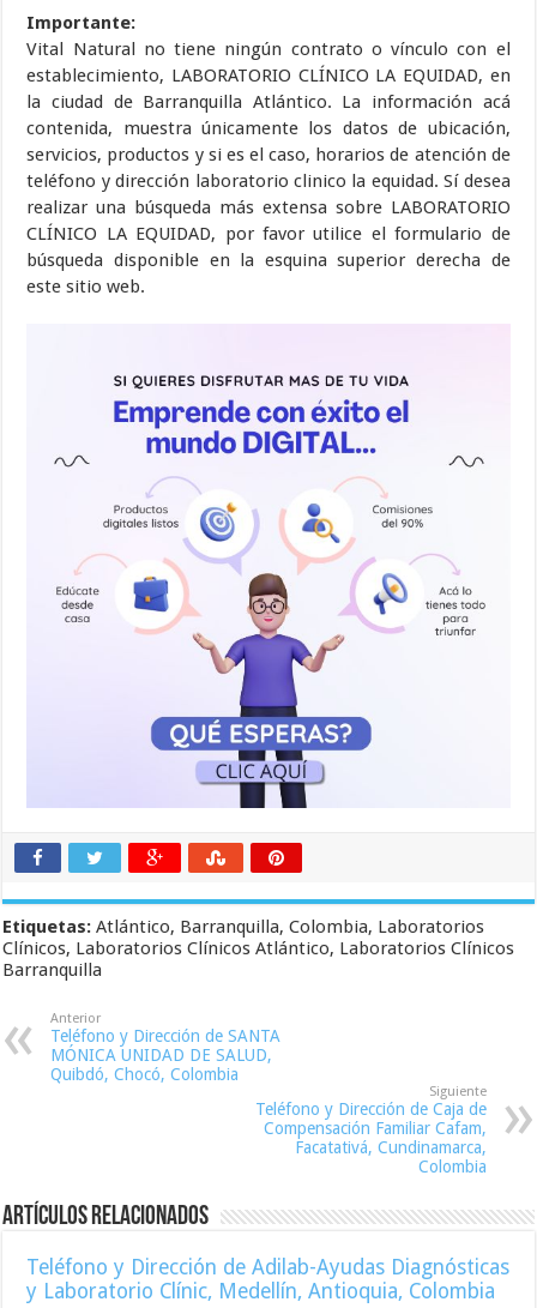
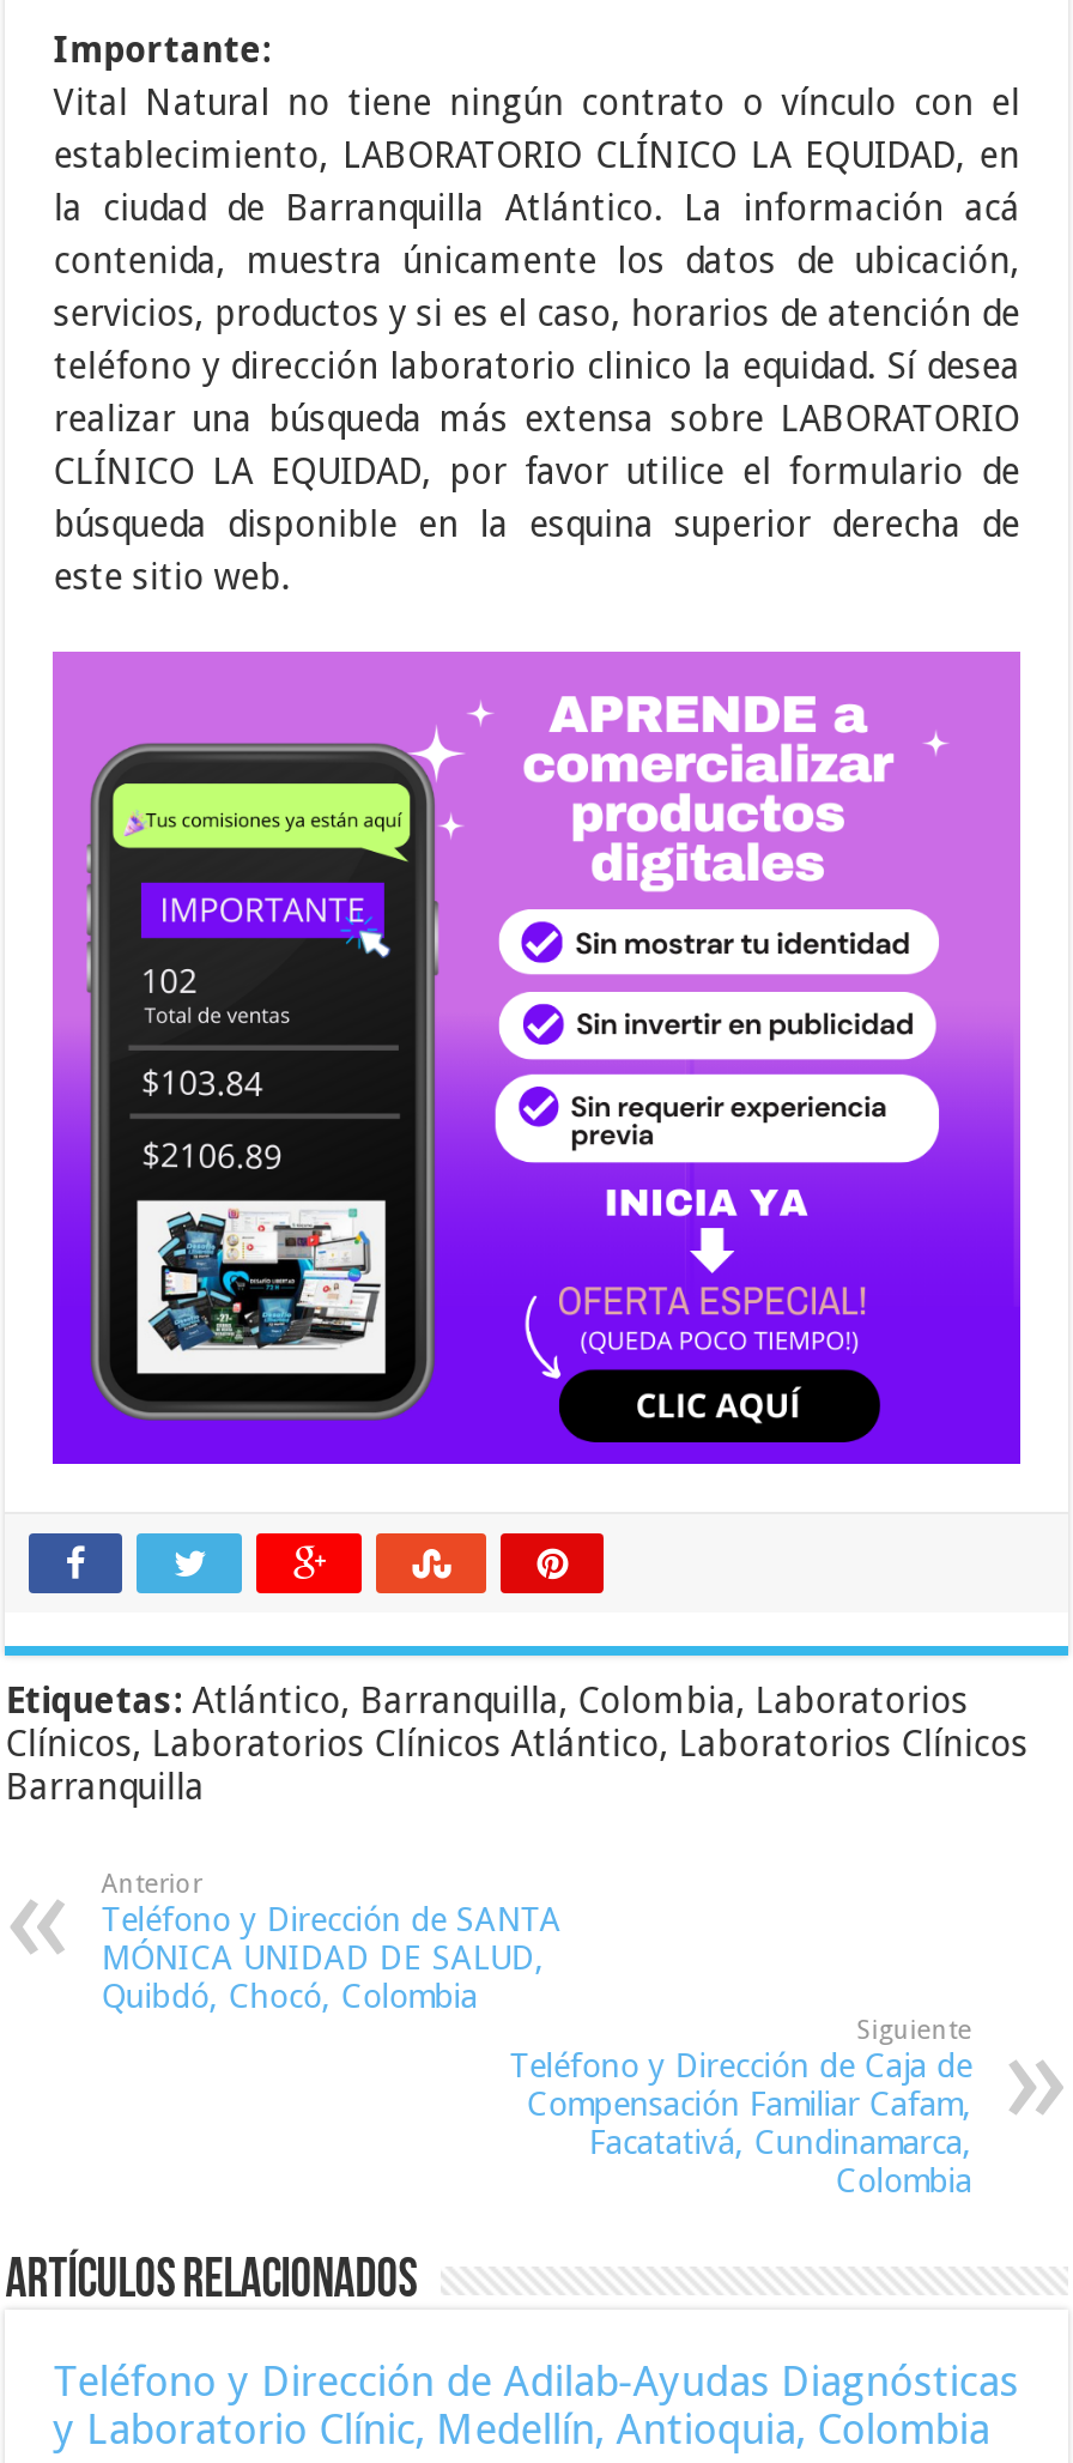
[26,373,511,809] [image] -> [50,649,1023,1466] [image]

